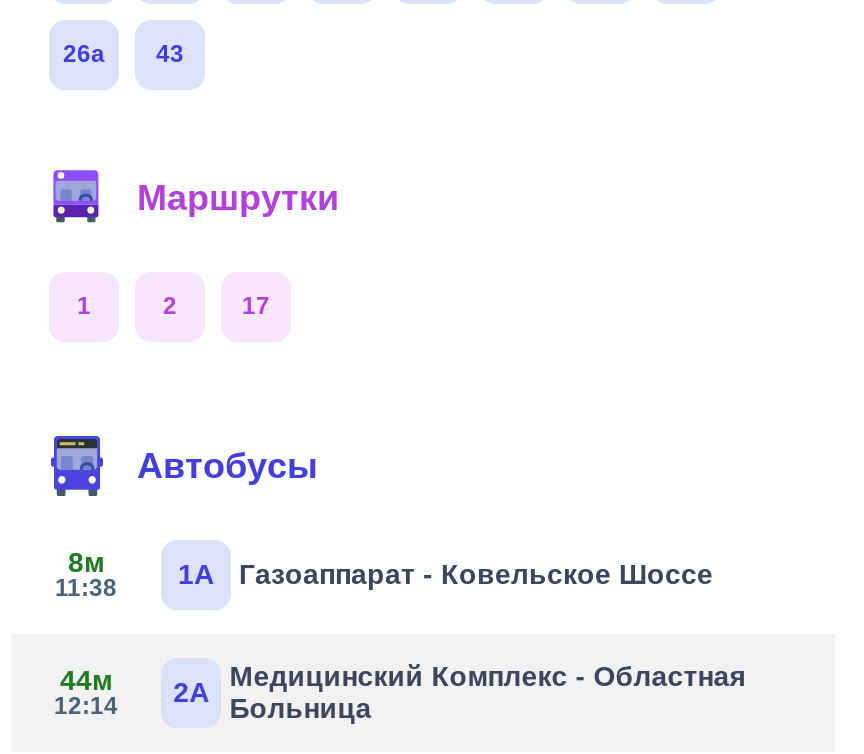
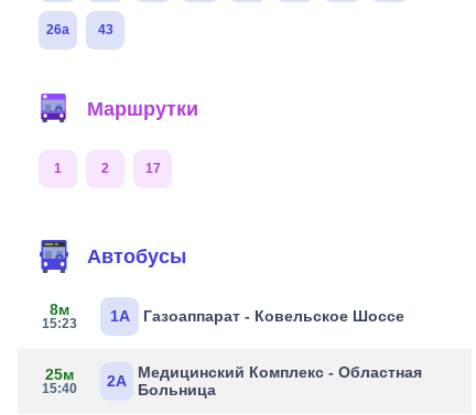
[55,574,117,602] 11:38 -> [41,316,77,331] 15:23
[54,664,118,720] 44м | 12:14 -> [41,365,77,396] 25м | 15:40

